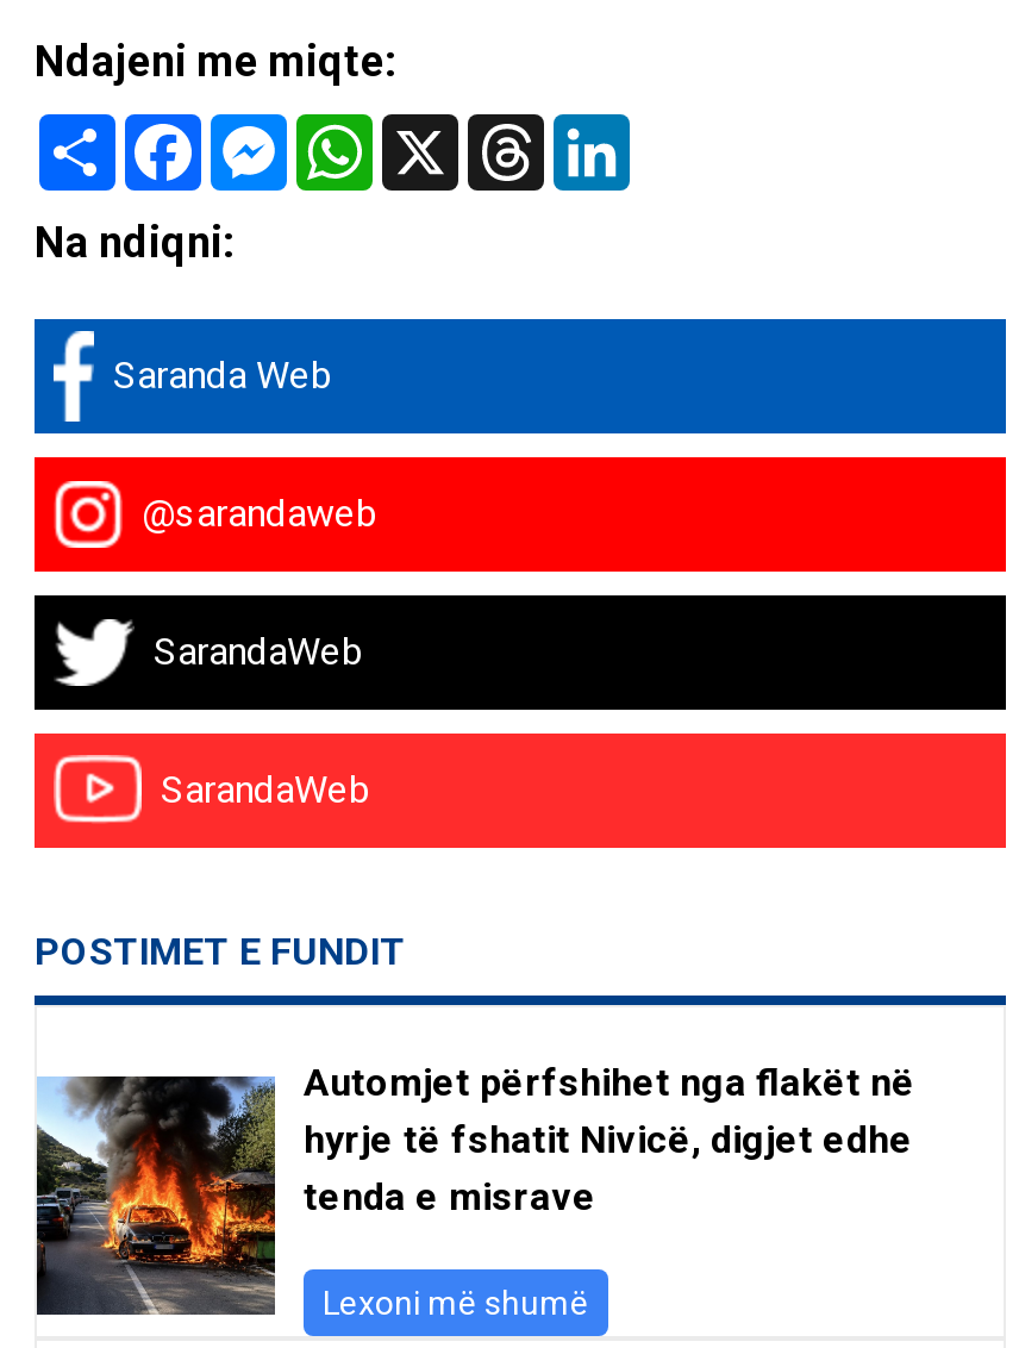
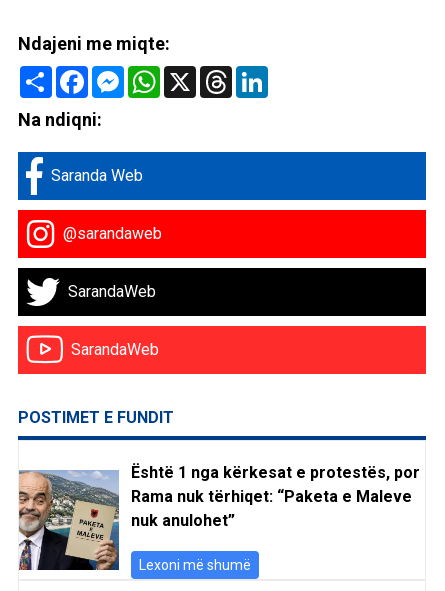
[35,1059,915,1317] [image] | Automjet përfshihet nga flakët në | hyrje të fshatit Nivicë, digjet edhe | tenda e misrave -> [18,463,420,571] [image] | Është 1 nga kërkesat e protestës, por | Rama nuk tërhiqet: “Paketa e Maleve | nuk anulohet”

